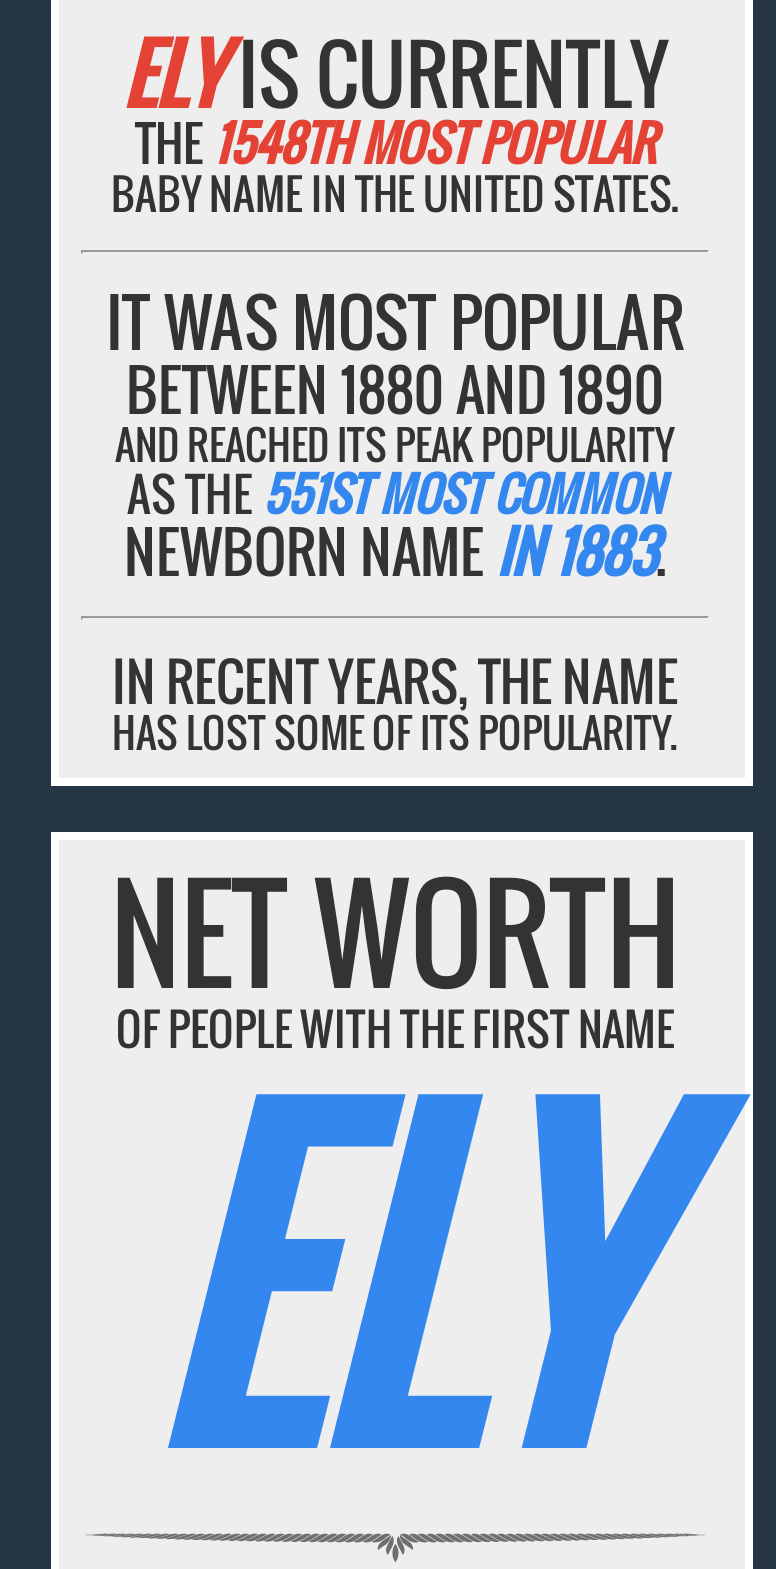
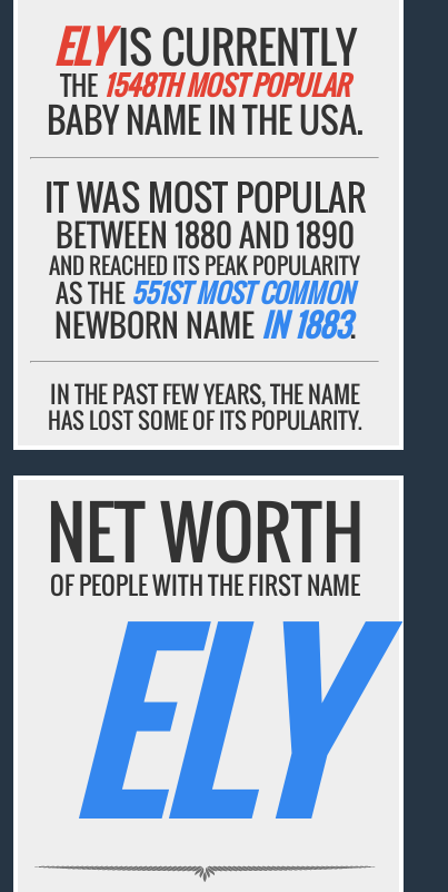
[111,163,679,225] BABY NAME IN THE UNITED STATES. -> [46,94,363,145] BABY NAME IN THE USA.
[112,643,678,721] IN RECENT YEARS, THE NAME -> [49,377,360,411] IN THE PAST FEW YEARS, THE NAME

